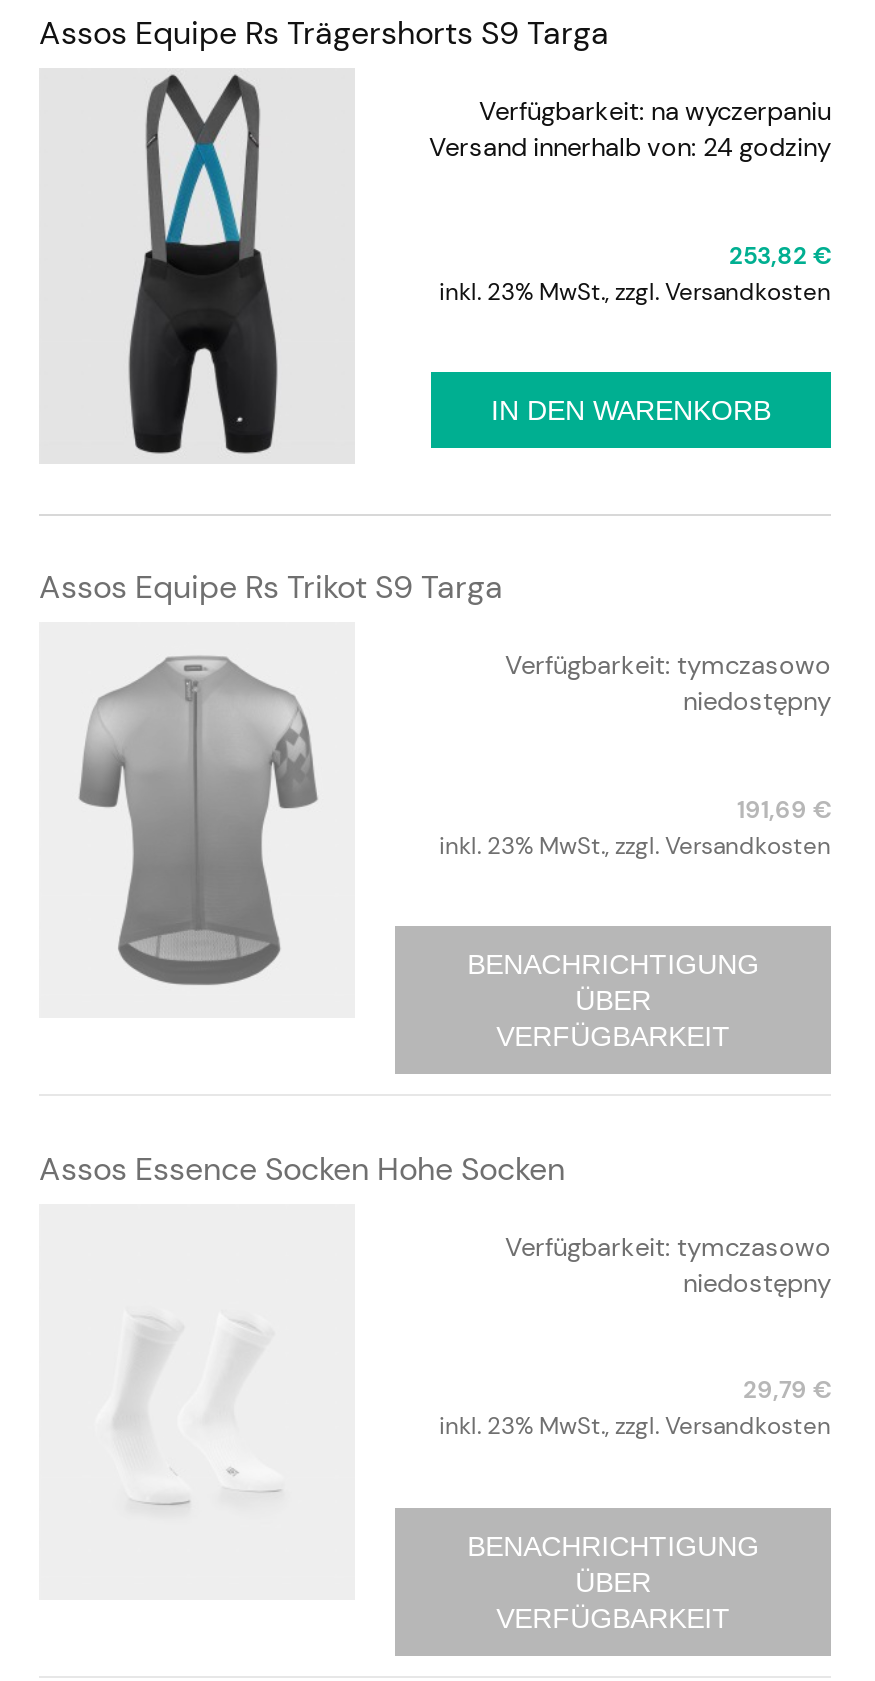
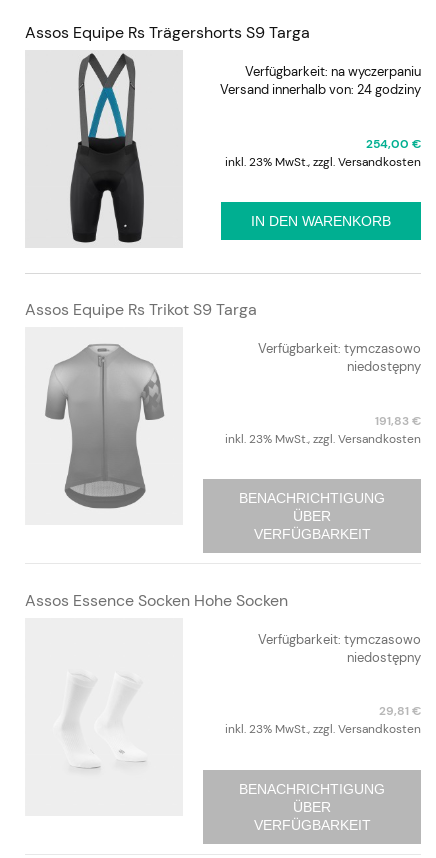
[729,240,831,272] 253,82 € -> [366,136,421,152] 254,00 €
[737,793,831,825] 191,69 € -> [375,413,421,429] 191,83 €
[743,1374,831,1406] 29,79 € -> [379,703,421,719] 29,81 €

